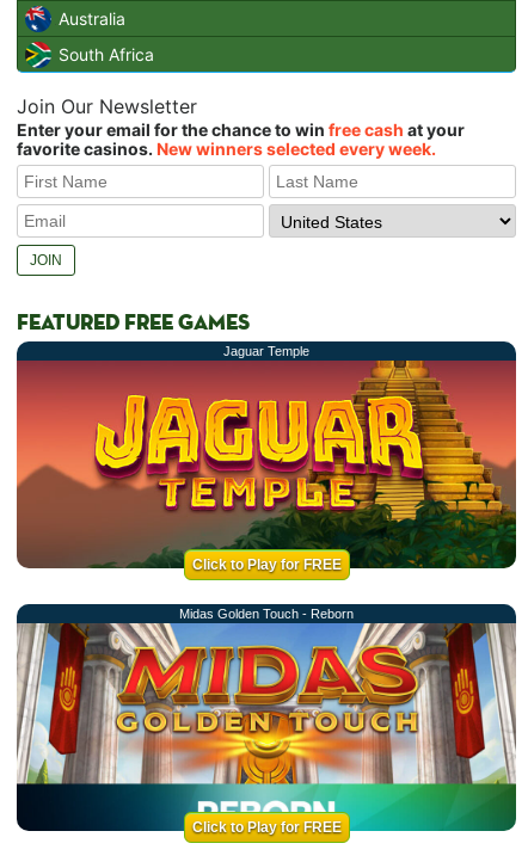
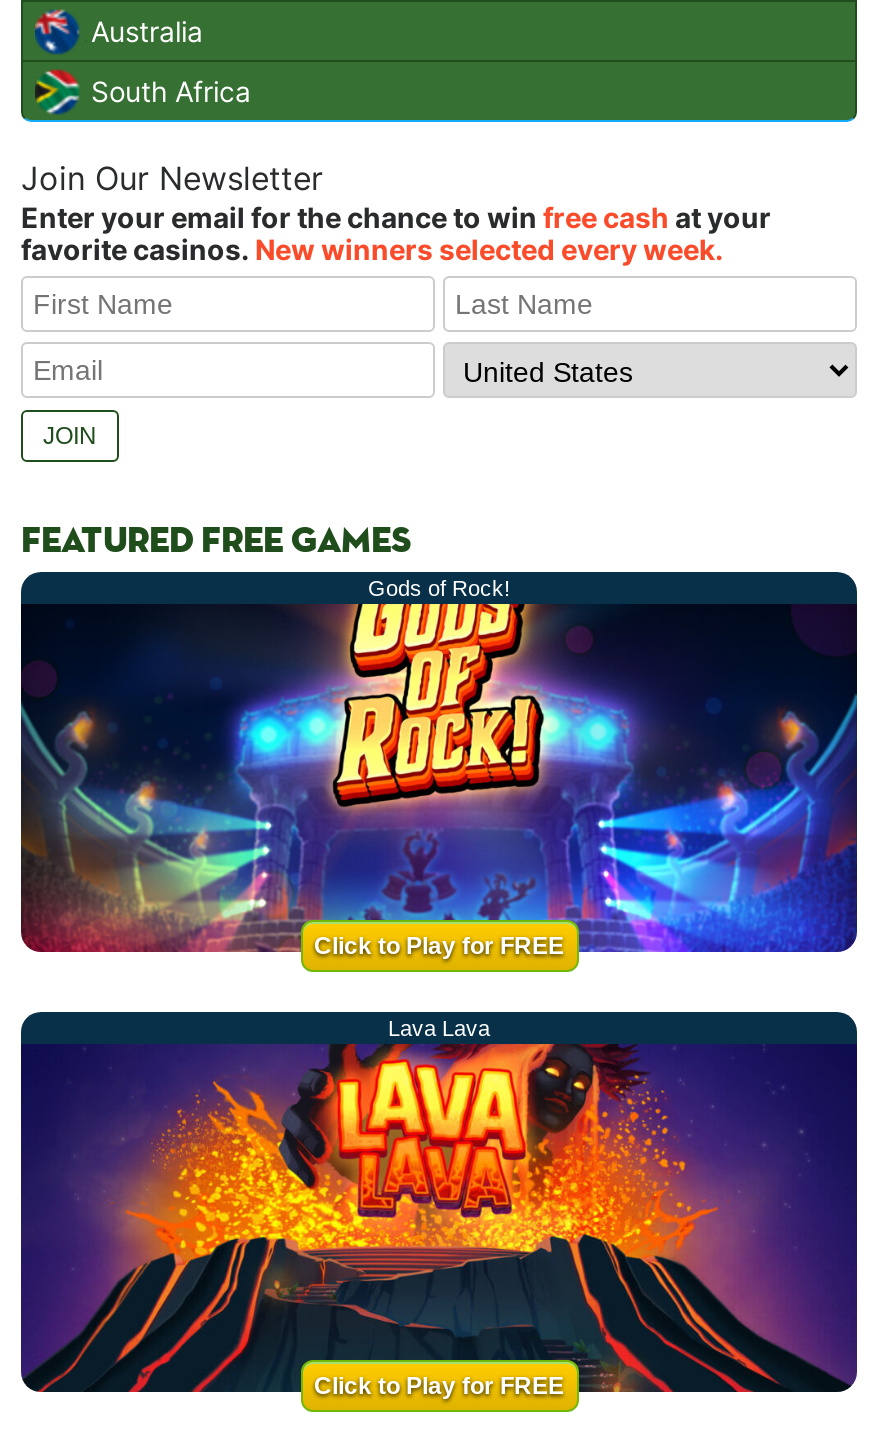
[223,344,309,358] Jaguar Temple -> [368,576,510,600] Gods of Rock!
[16,359,517,621] [image] | Midas Golden Touch - Reborn -> [19,604,859,1040] [image] | Lava Lava
[16,622,517,832] [image] -> [19,1044,859,1394] [image]

